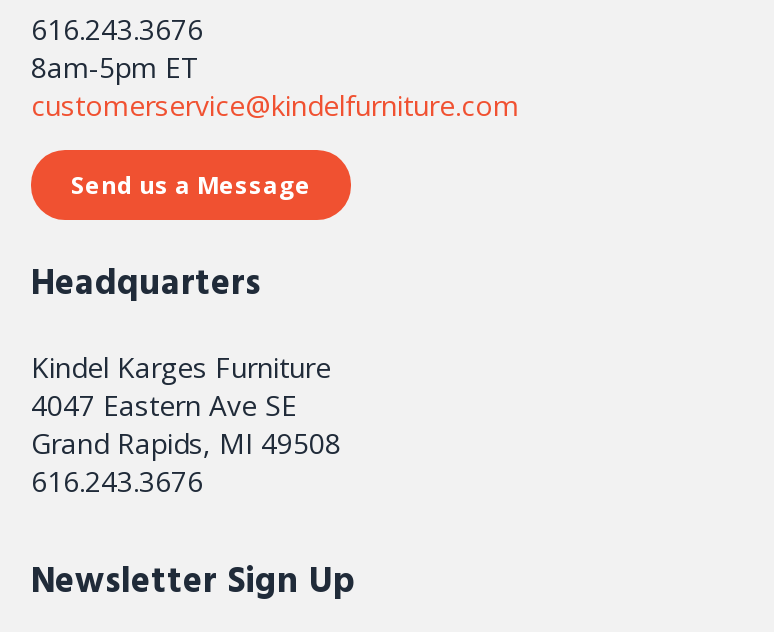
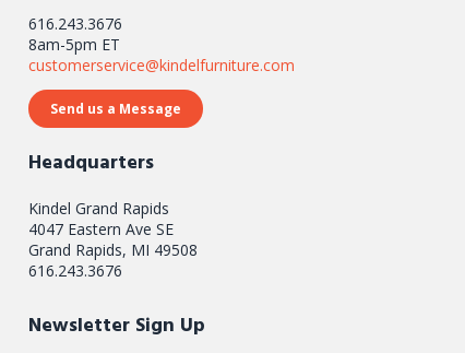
[31,349,331,387] Kindel Karges Furniture -> [28,198,169,219] Kindel Grand Rapids

